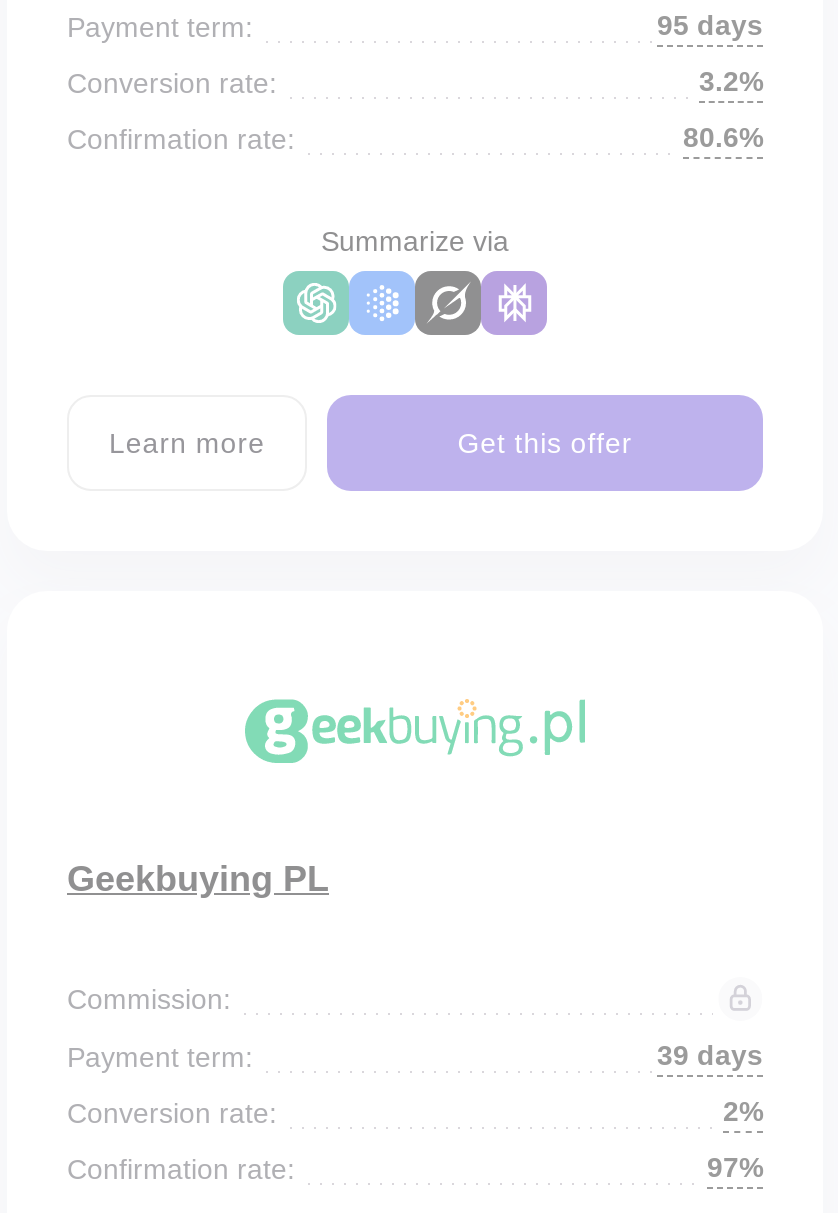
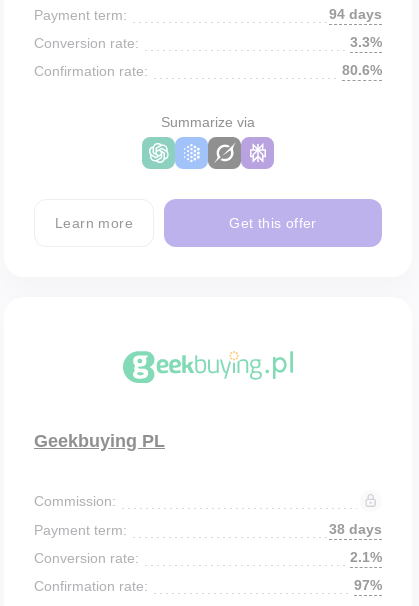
[657,9,763,41] 95 days -> [329,6,382,22] 94 days
[699,65,763,97] 3.2% -> [350,34,382,50] 3.3%
[657,1039,763,1071] 39 days -> [329,521,382,537] 38 days
[723,1095,763,1127] 2% -> [350,549,382,565] 2.1%

